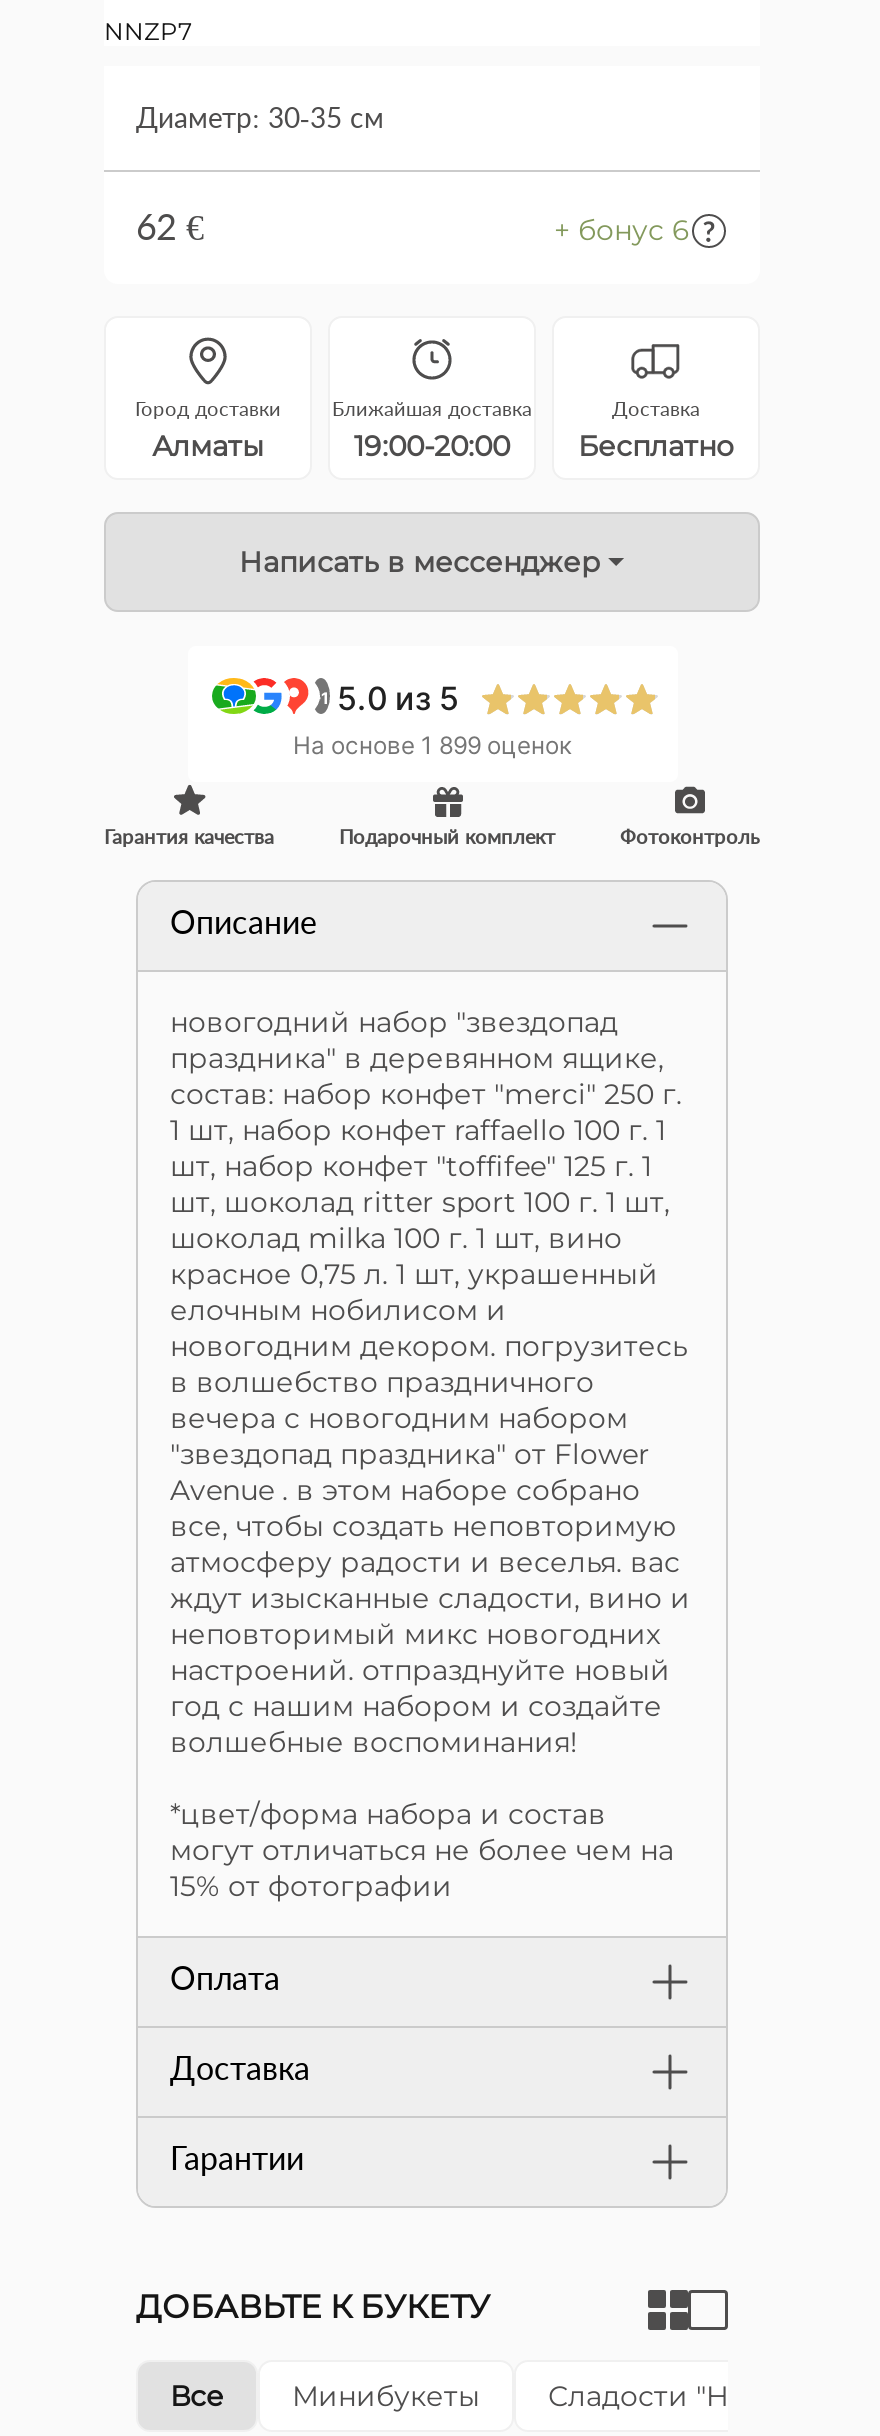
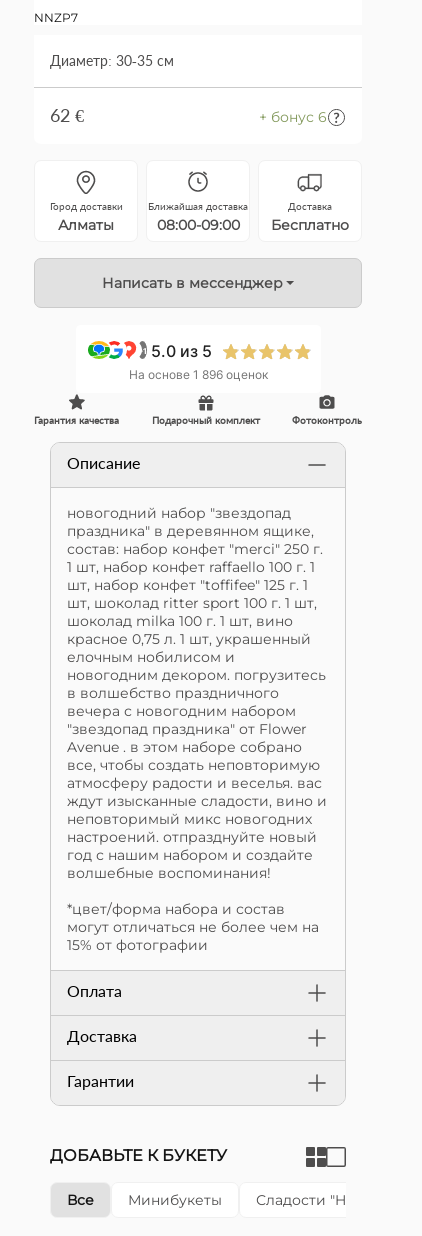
[354,428,734,464] 19:00-20:00 Бесплатно -> [156,216,349,234] 08:00-09:00 Бесплатно
[293,730,571,760] На основе 1 899 оценок -> [128,367,267,382] На основе 1 896 оценок

